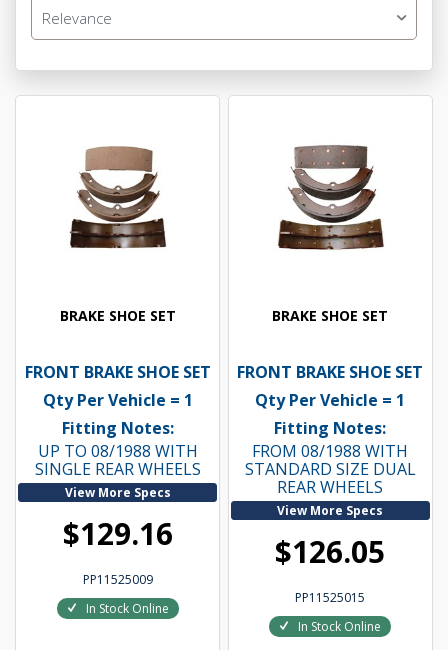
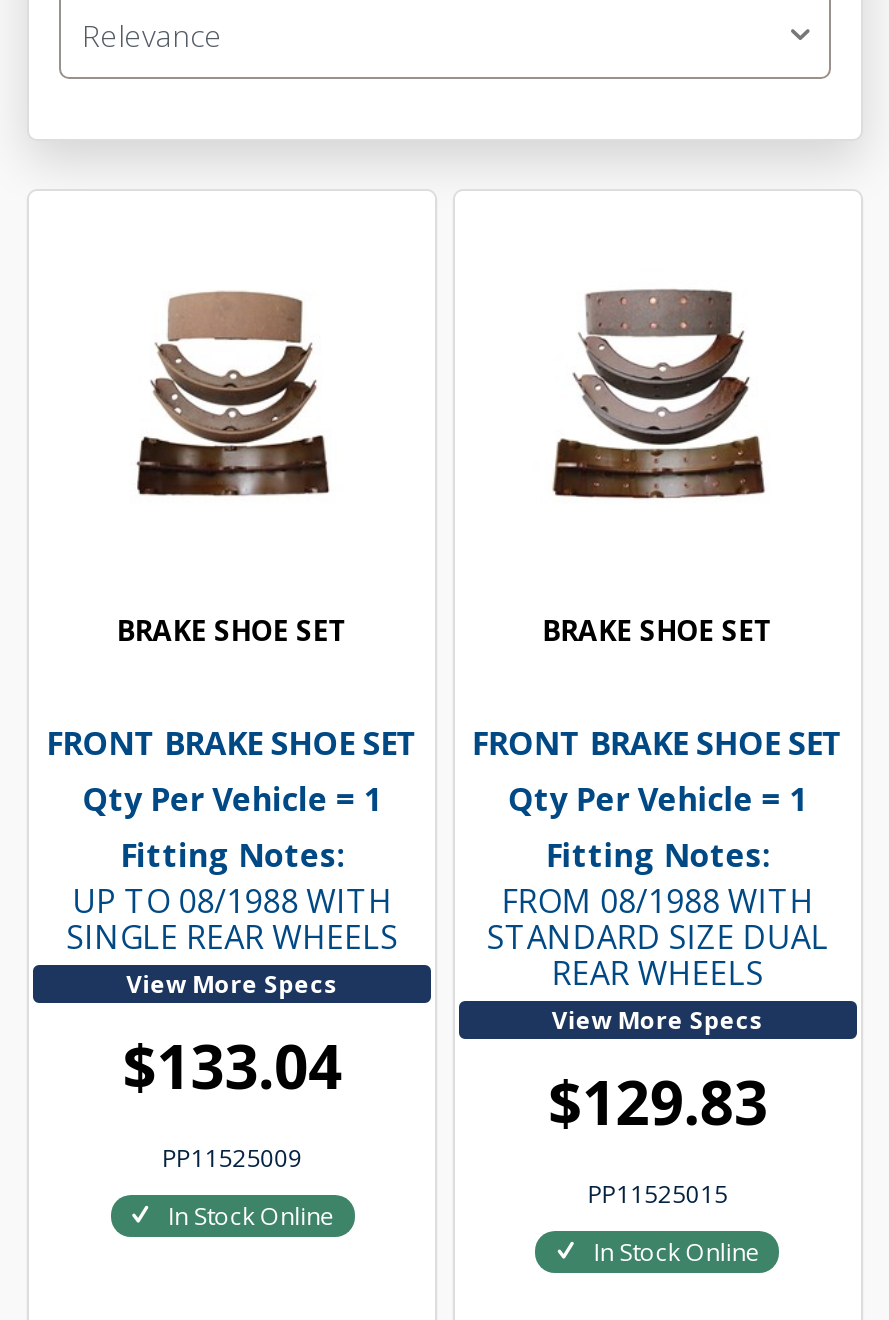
[63,513,173,554] $129.16 -> [122,1026,342,1108] $133.04
[275,531,385,572] $126.05 -> [548,1062,768,1144] $129.83

